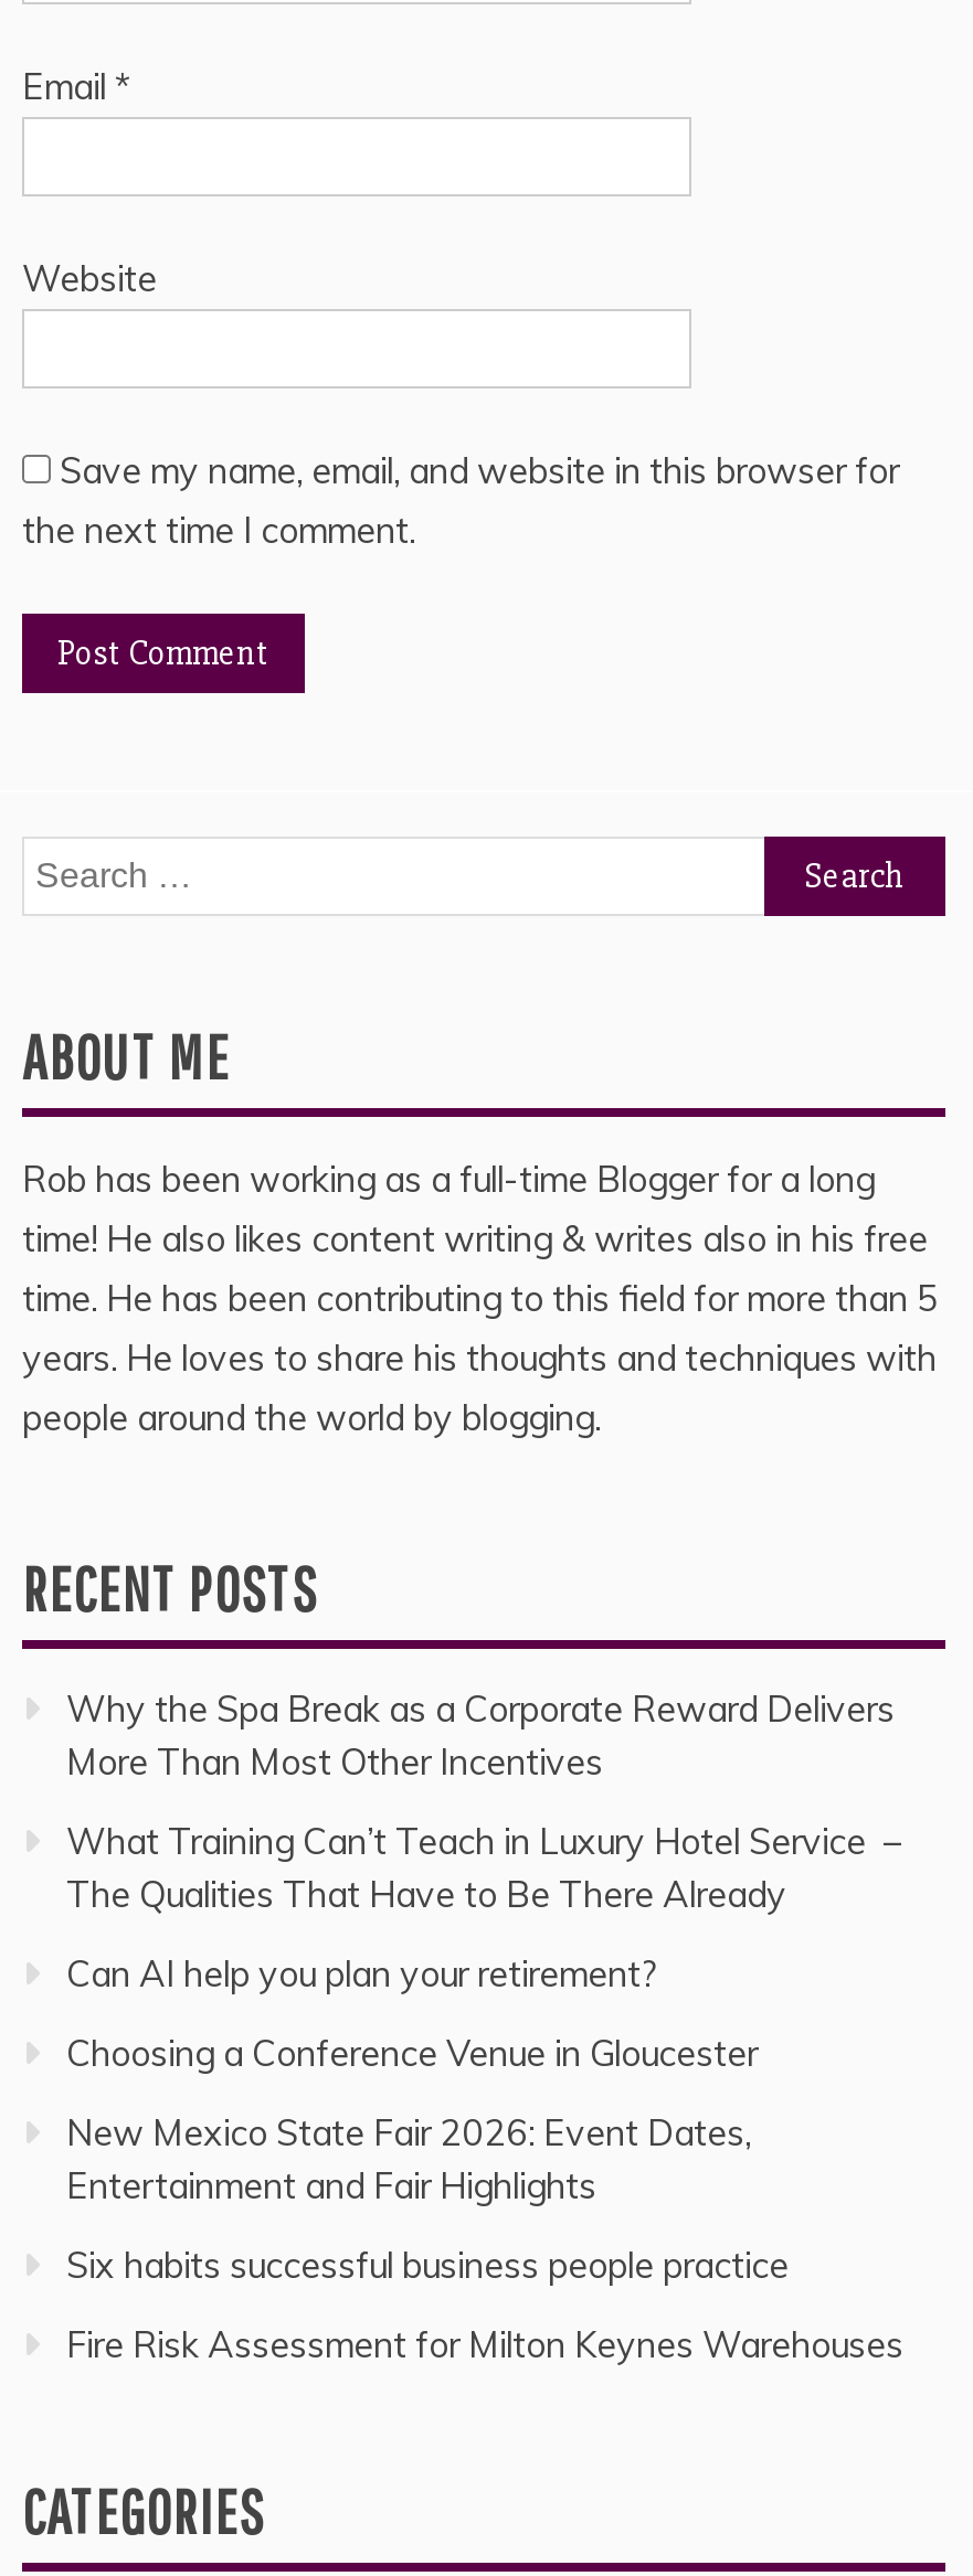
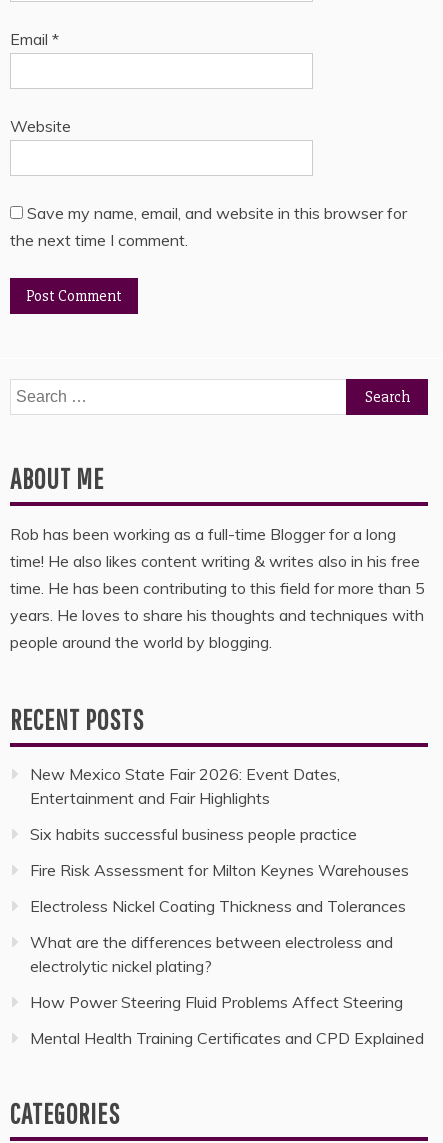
[66,1686,910,2074] Why the Spa Break as a Corporate Reward Delivers | More Than Most Other Incentives | What Training Can’t Teach in Luxury Hotel Service – | The Qualities That Have to Be There Already | Can AI help you plan your retirement? | Choosing a Conference Venue in Gloucester -> none
moved [66,2110,903,2366] -> [30,764,409,880]: New Mexico State Fair 2026: Event Dates, | Entertainment and Fair Highlights | Six habits successful business people practice | Fire Risk Assessment for Milton Keynes Warehouses
none -> [30,896,424,1048] Electroless Nickel Coating Thickness and Tolerances | What are the differences between electroless and | electrolytic nickel plating? | How Power Steering Fluid Problems Affect Steering | Mental Health Training Certificates and CPD Explained

